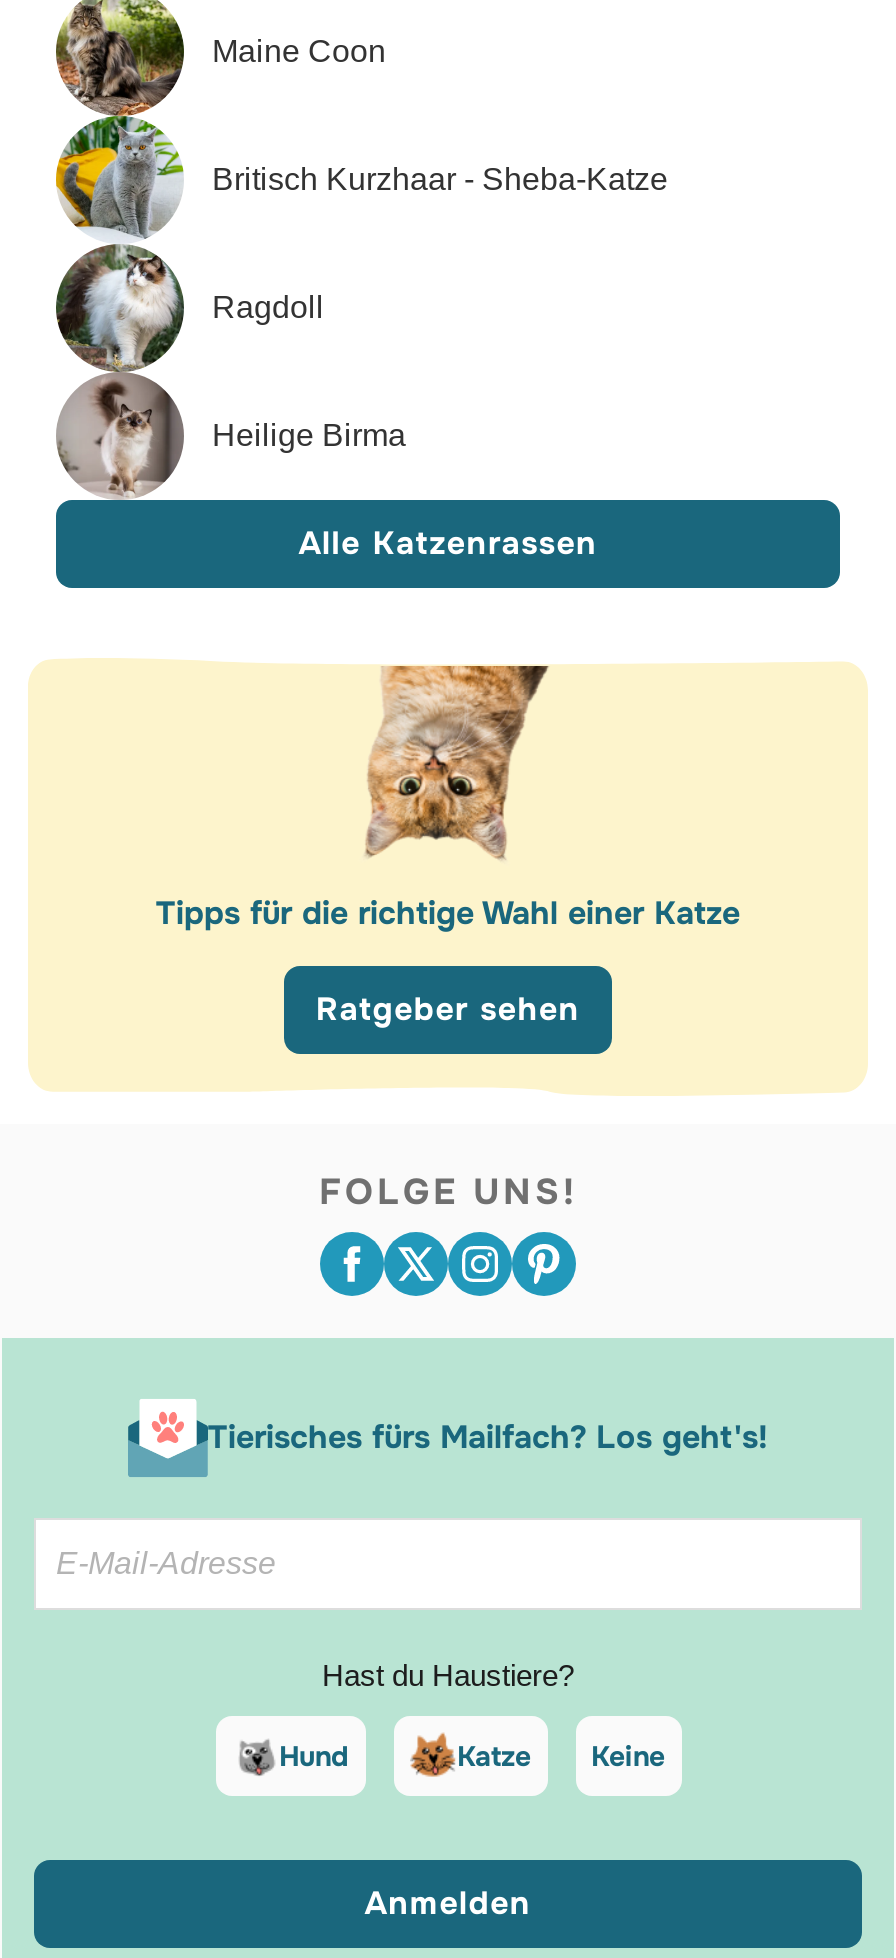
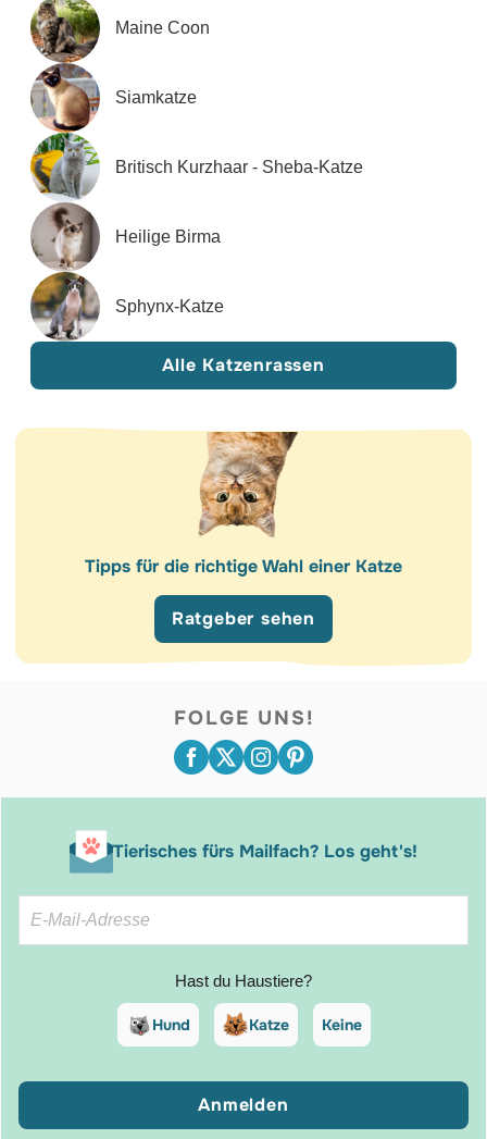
none -> [30,64,197,133] [image] | Siamkatze
[56,246,324,370] [image] | Ragdoll -> none
none -> [32,273,224,341] [image] | Sphynx-Katze

